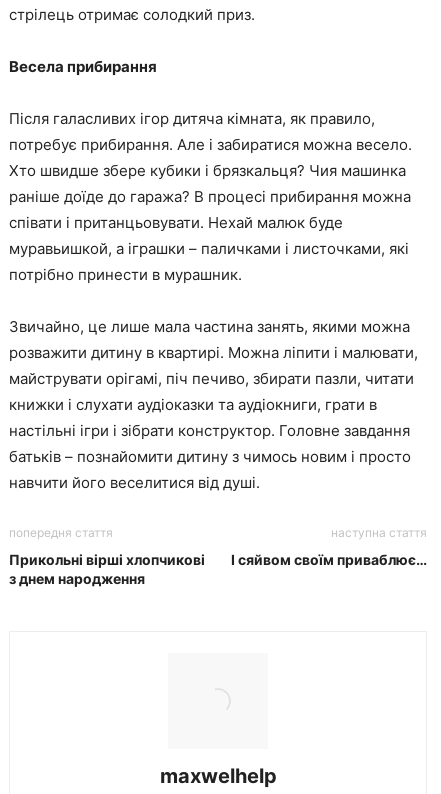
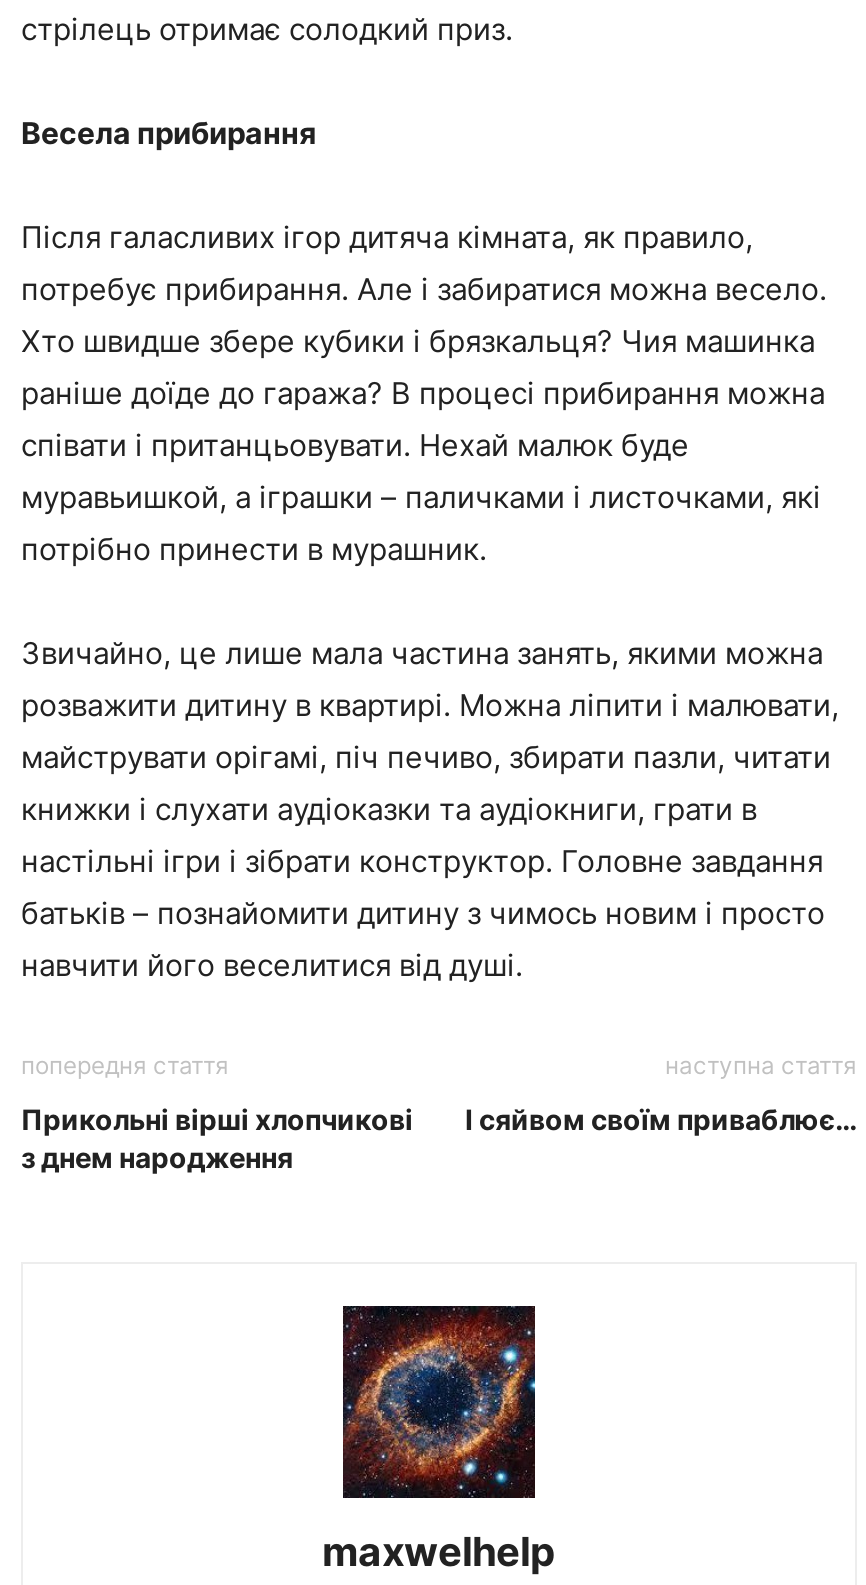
none -> [341,1304,537,1500] [image]

